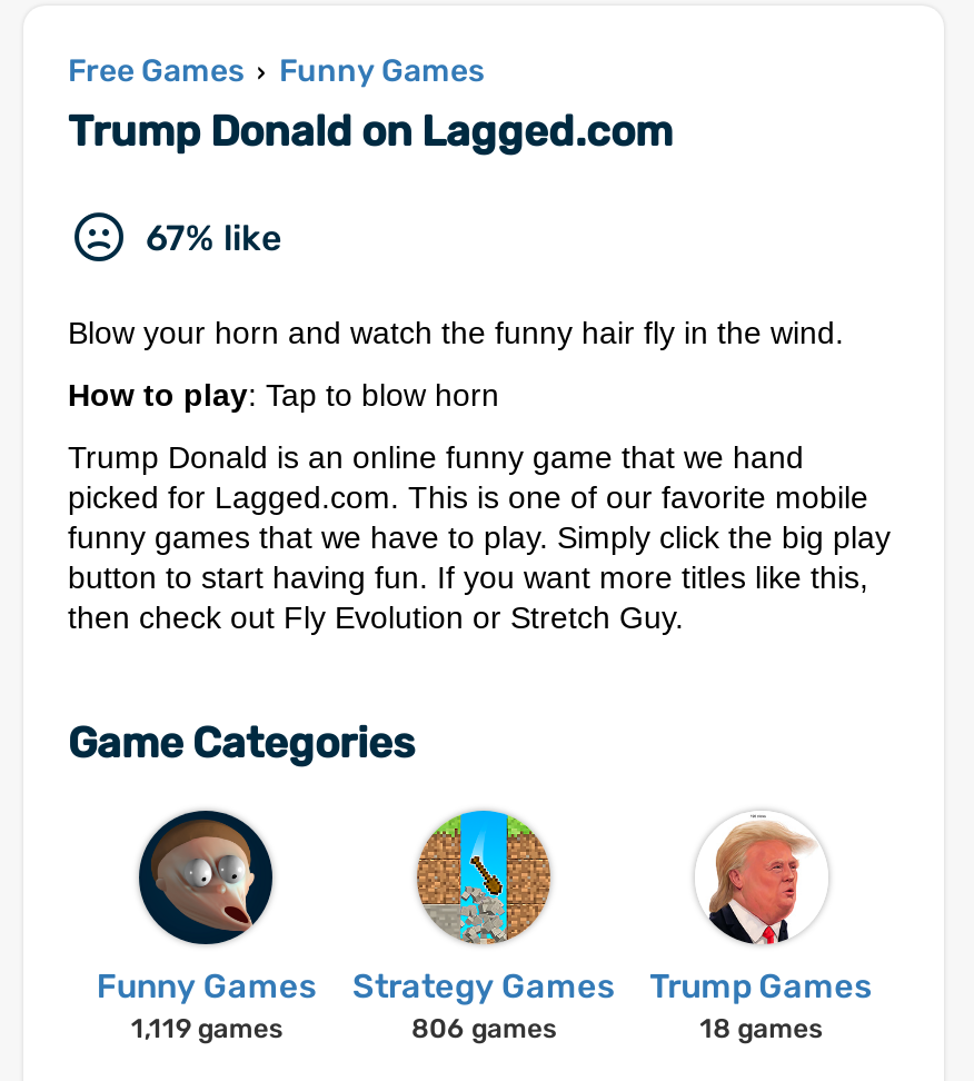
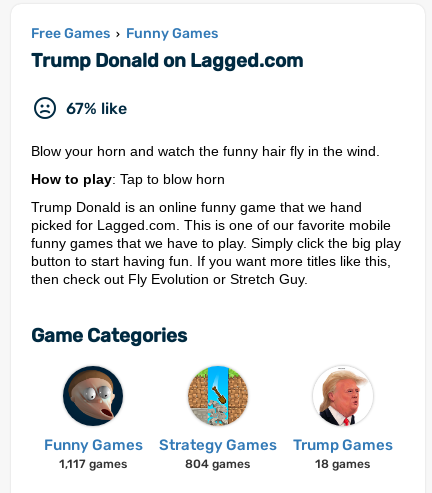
[131,1013,282,1044] 1,119 games -> [59,457,127,471] 1,117 games
[411,1013,556,1044] 806 games -> [185,457,250,471] 804 games

